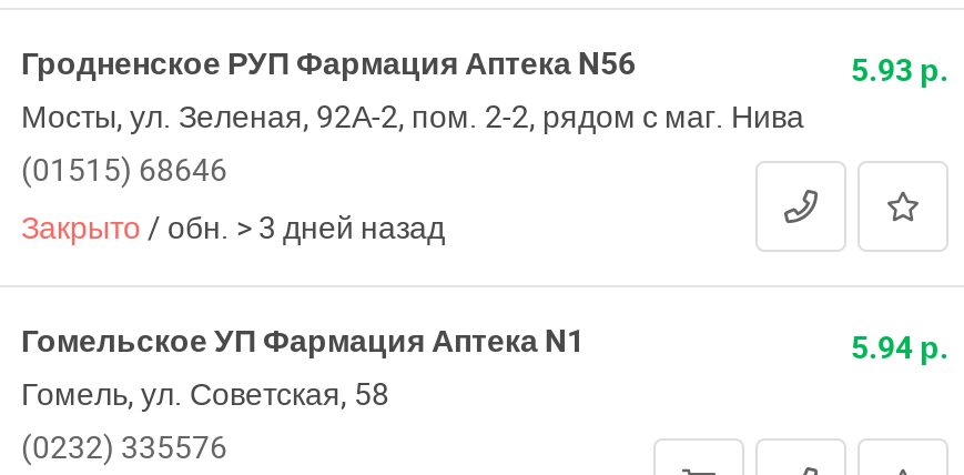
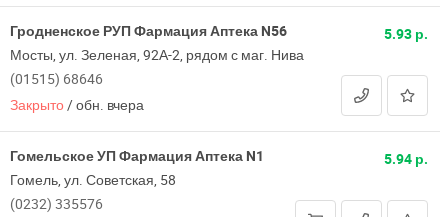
[21,94,804,136] Мосты, ул. Зеленая, 92А-2, пом. 2-2, рядом с маг. Нива -> [10,45,304,64] Мосты, ул. Зеленая, 92А-2, рядом с маг. Нива
[21,205,445,247] Закрыто / обн. > 3 дней назад -> [10,95,144,114] Закрыто / обн. вчера

